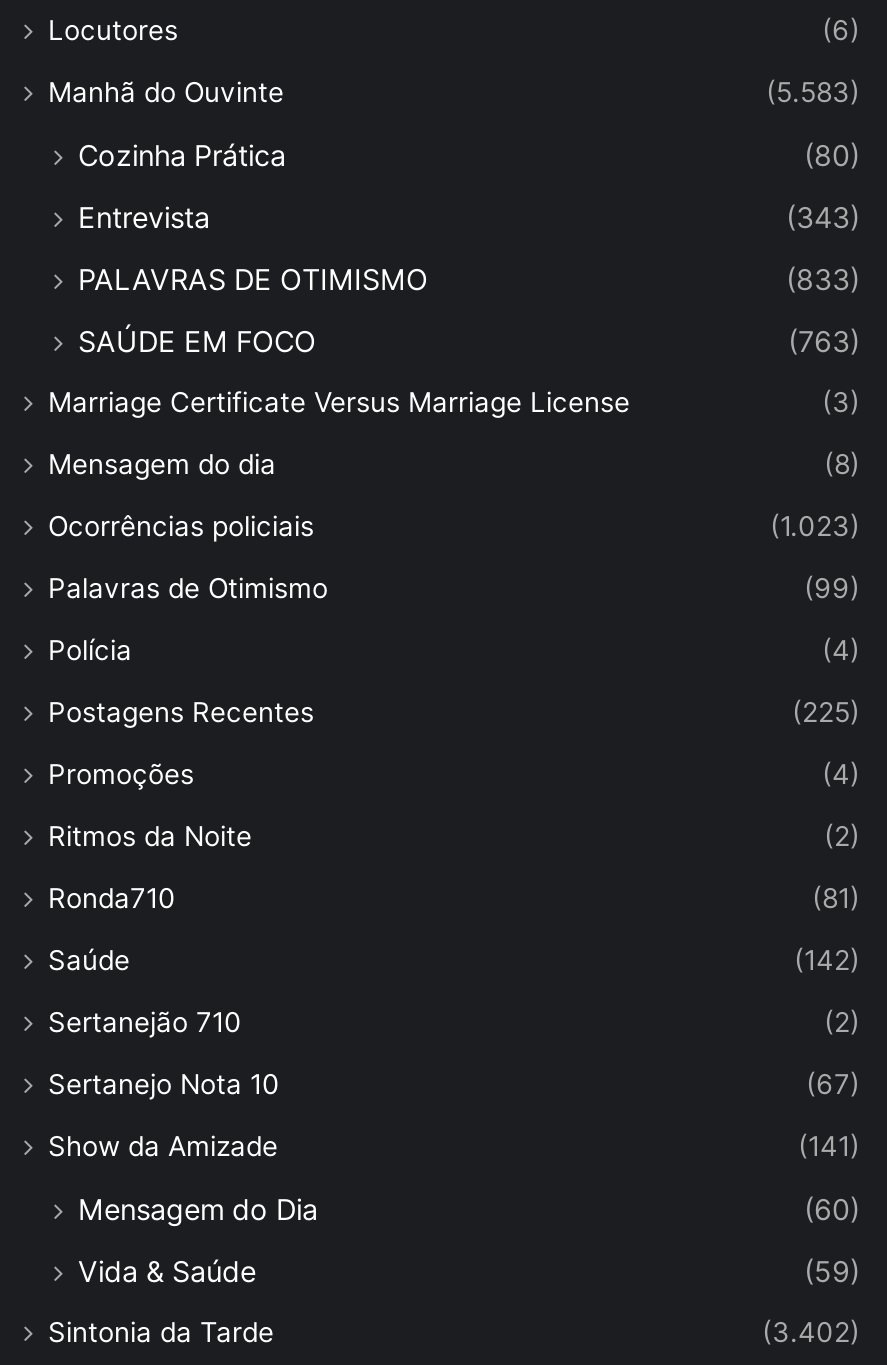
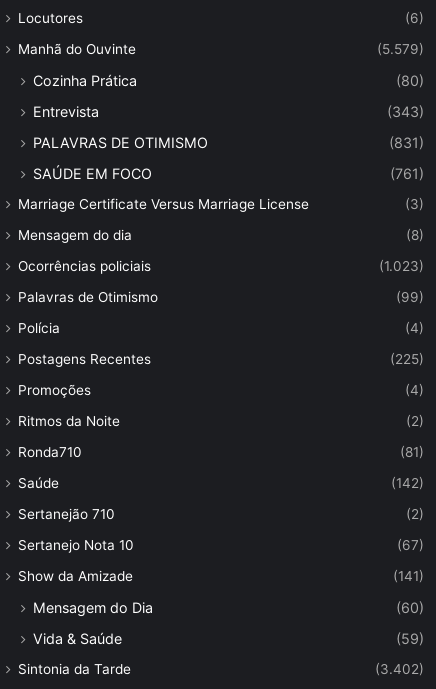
[766,76,860,108] (5.583) -> [377,41,424,57] (5.579)
[786,262,860,296] (833) -> [389,134,424,151] (831)
[788,324,860,358] (763) -> [390,165,424,182] (761)

